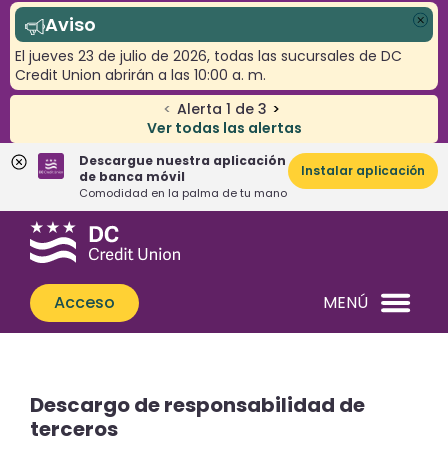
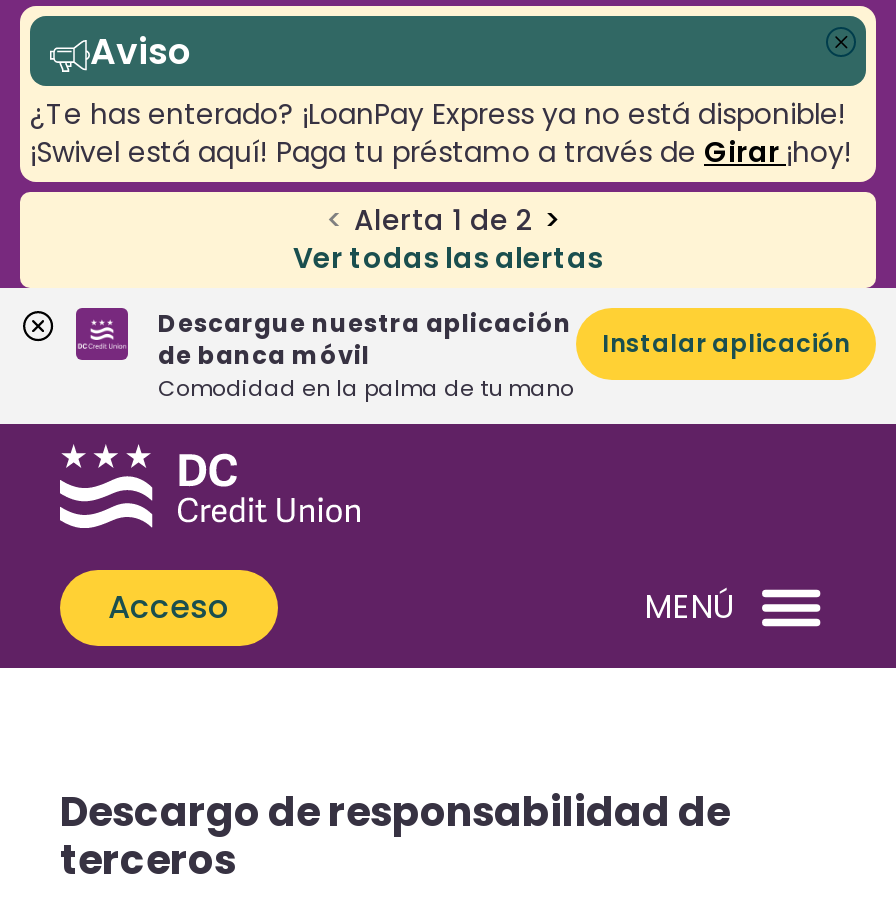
[15,46,402,85] El jueves 23 de julio de 2026, todas las sucursales de DC | Credit Union abrirán a las 10:00 a. m. -> [30,94,852,172] ¿Te has enterado? ¡LoanPay Express ya no está disponible! | ¡Swivel está aquí! Paga tu préstamo a través de Girar ¡hoy!
[163,99,280,119] < Alerta 1 de 3 > -> [326,200,560,240] < Alerta 1 de 2 >

